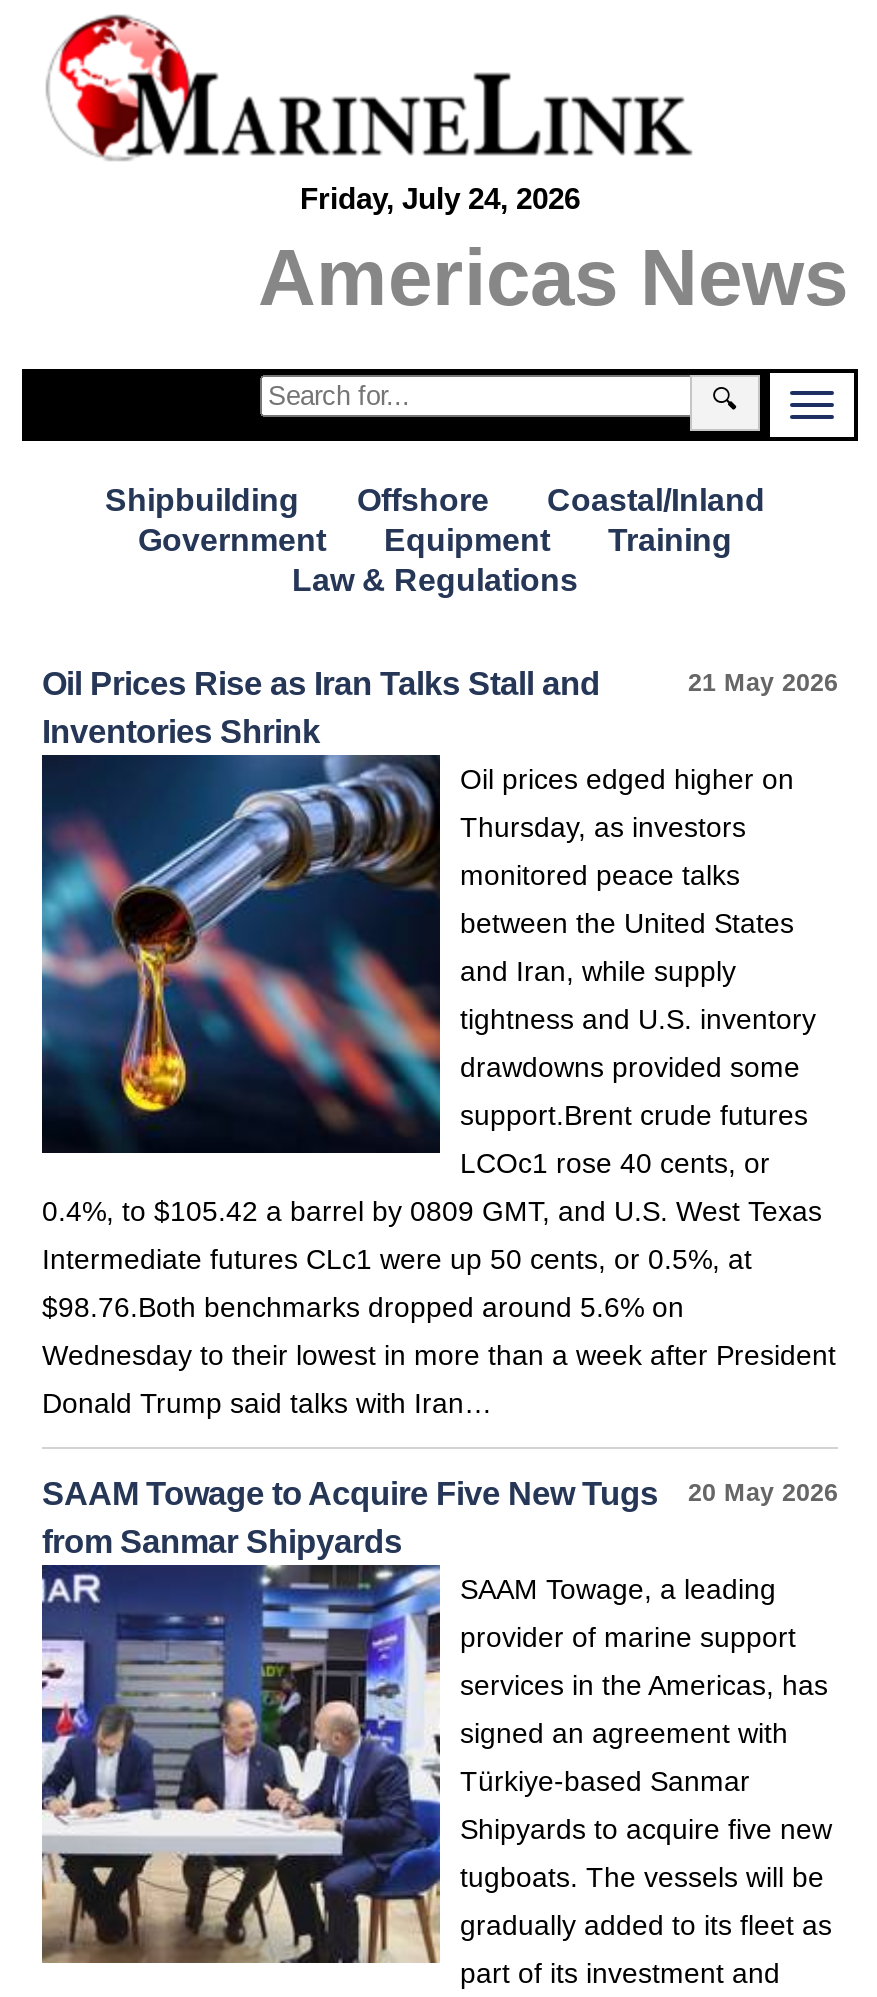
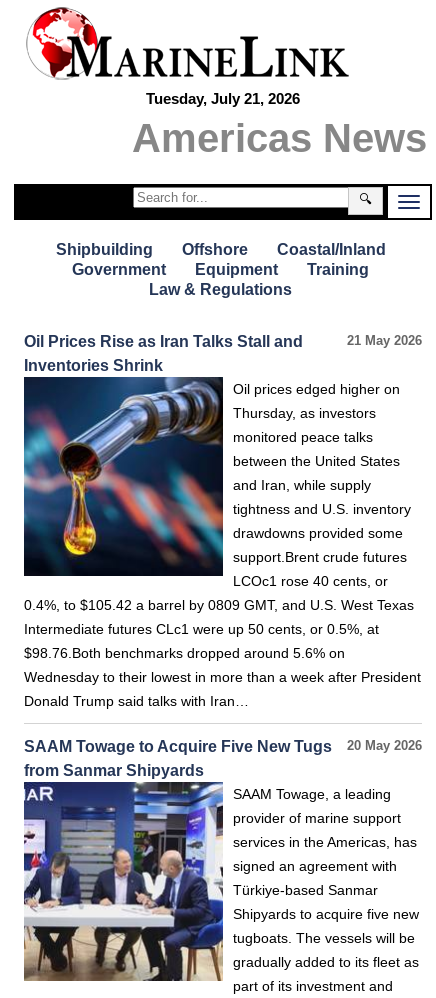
[300,181,580,215] Friday, July 24, 2026 -> [146,90,300,107] Tuesday, July 21, 2026

